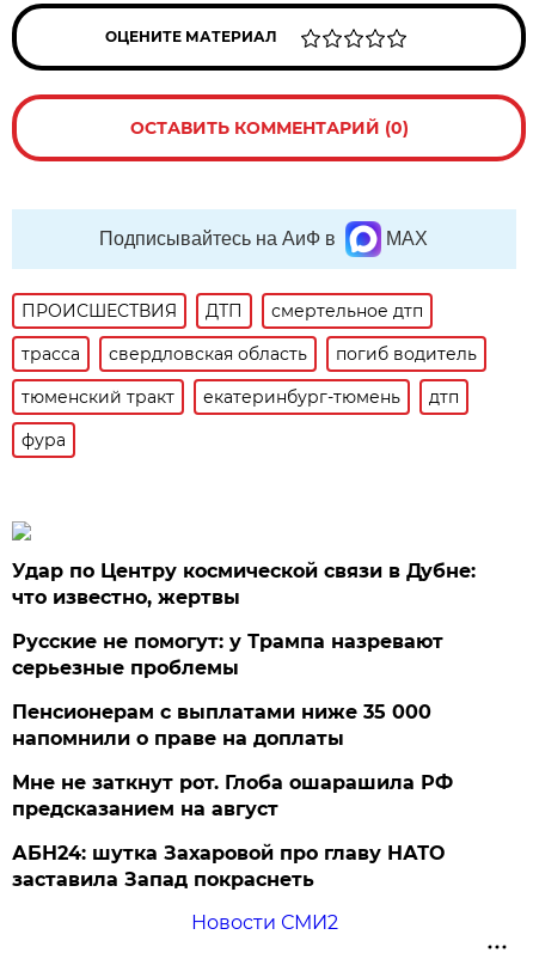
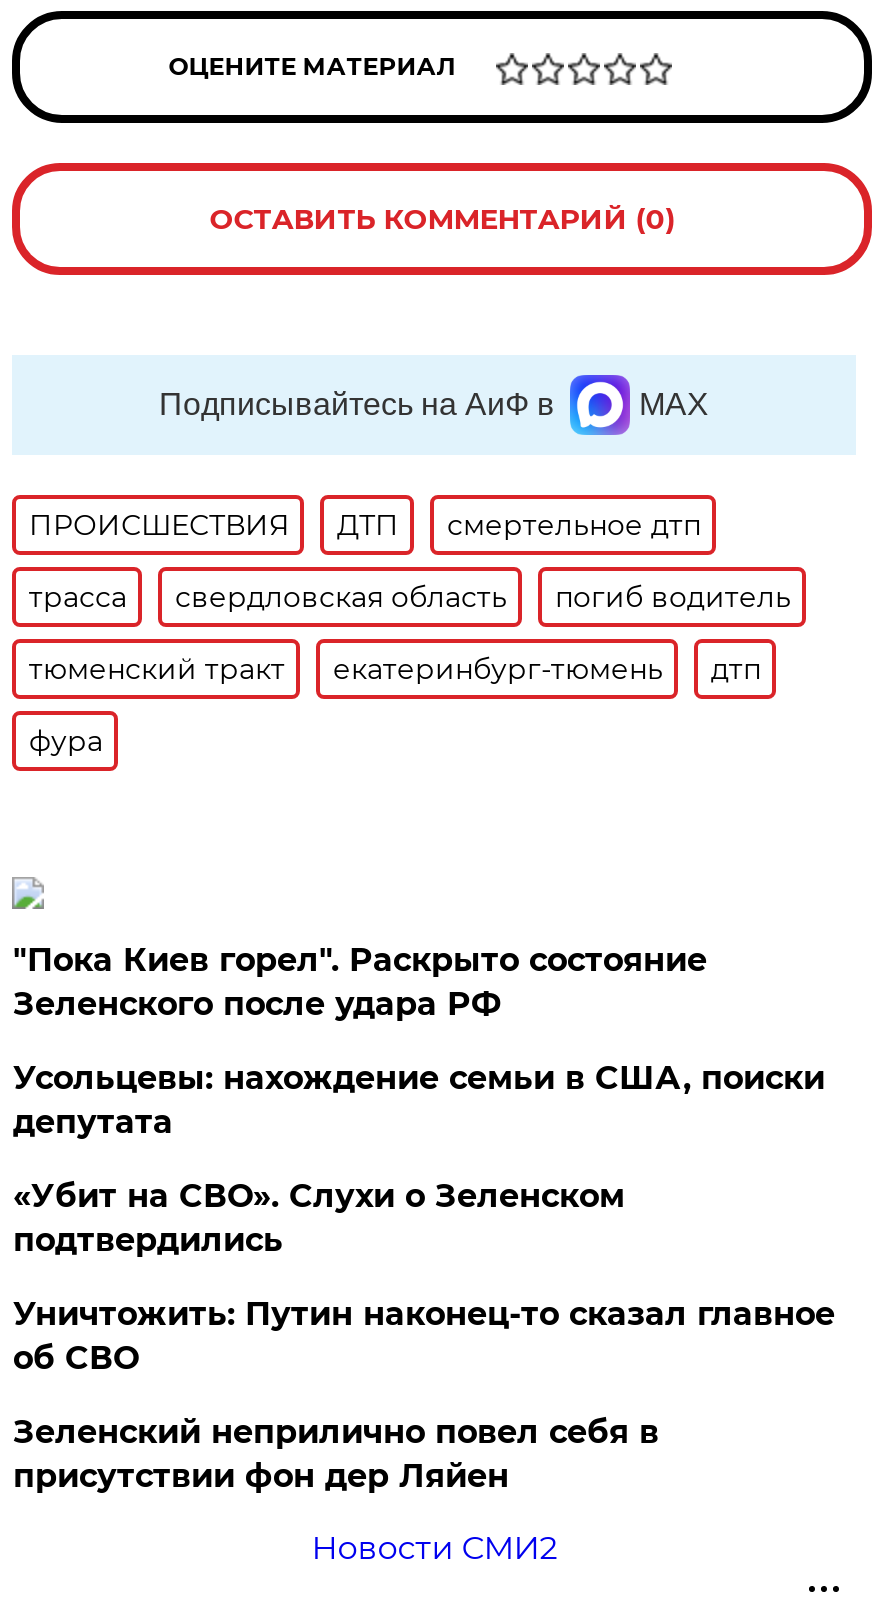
[12,560,476,609] Удар по Центру космической связи в Дубне: | что известно, жертвы -> [13,941,707,1023] "Пока Киев горел". Раскрыто состояние | Зеленского после удара РФ
[12,630,444,679] Русские не помогут: у Трампа назревают | серьезные проблемы -> [13,1059,825,1141] Усольцевы: нахождение семьи в США, поиски | депутата
[12,701,432,750] Пенсионерам с выплатами ниже 35 000 | напомнили о праве на доплаты -> [13,1177,625,1259] «Убит на СВО». Слухи о Зеленском | подтвердились
[12,771,453,820] Мне не заткнут рот. Глоба ошарашила РФ | предсказанием на август -> [13,1295,835,1377] Уничтожить: Путин наконец-то сказал главное | об СВО
[12,842,445,891] АБН24: шутка Захаровой про главу НАТО | заставила Запад покраснеть -> [13,1413,659,1495] Зеленский неприлично повел cебя в | присутствии фон дер Ляйен

